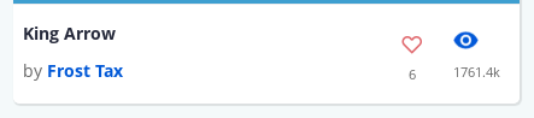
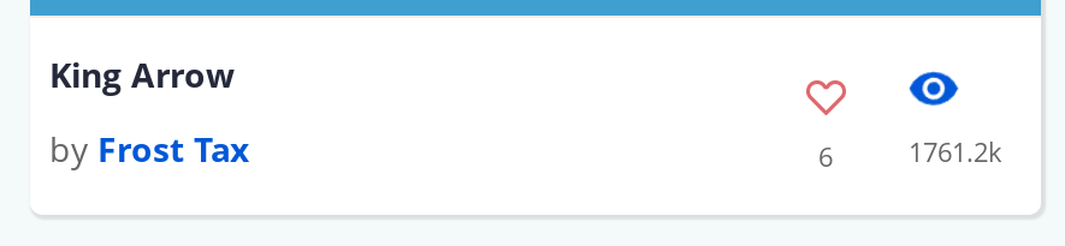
[453,62,500,80] 1761.4k -> [909,133,1002,169] 1761.2k

